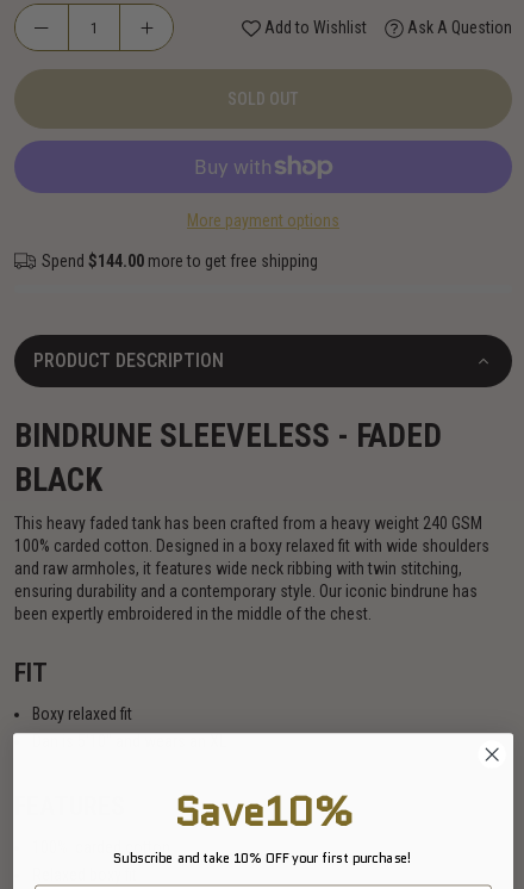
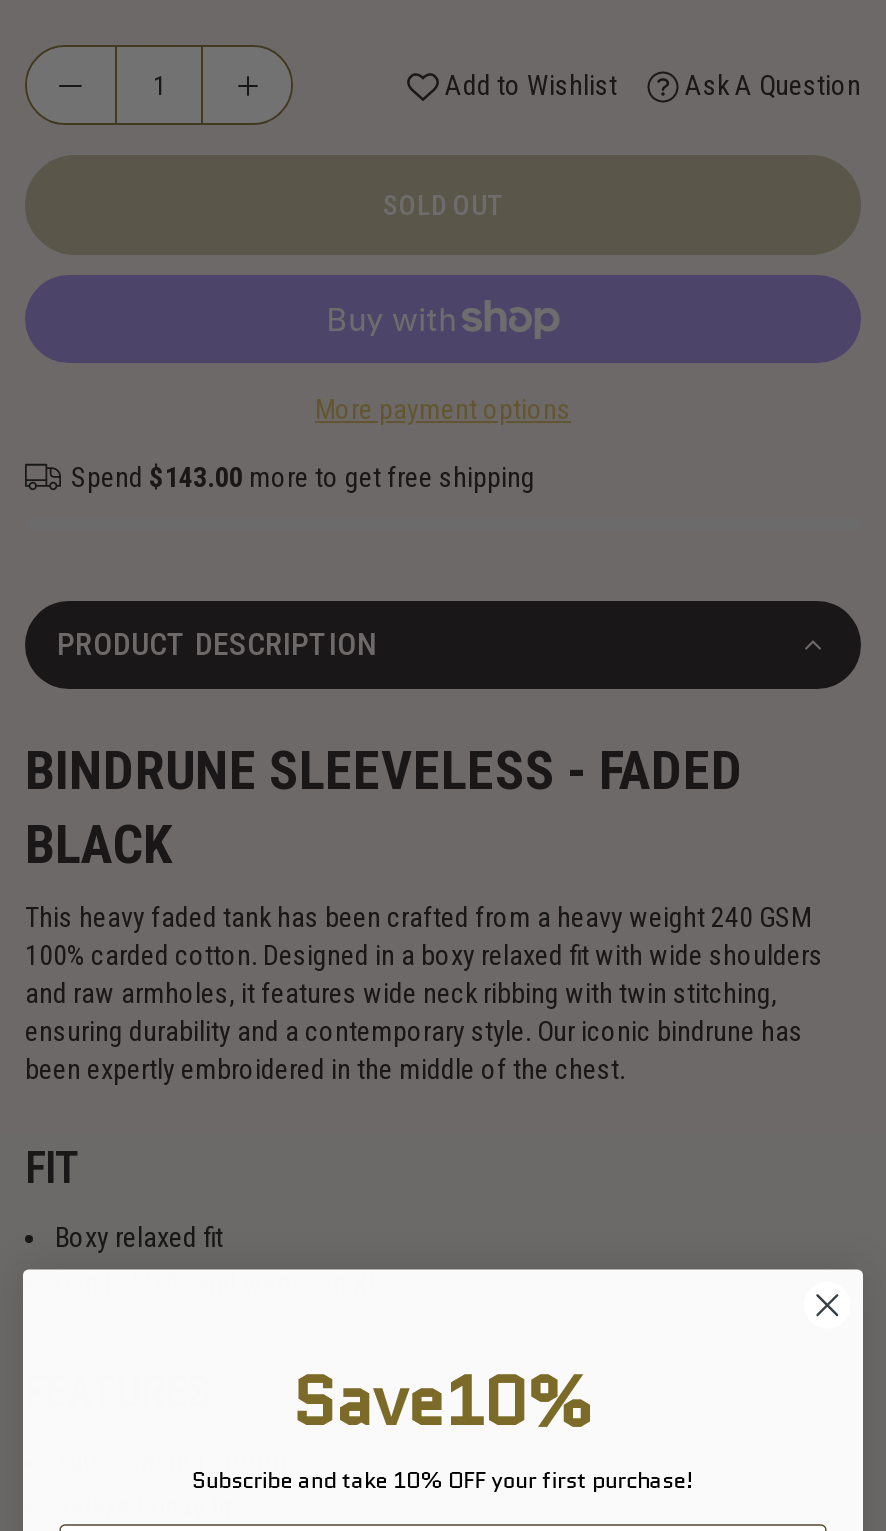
[42,252,318,271] Spend $144.00 more to get free shipping -> [71,461,535,493] Spend $143.00 more to get free shipping

